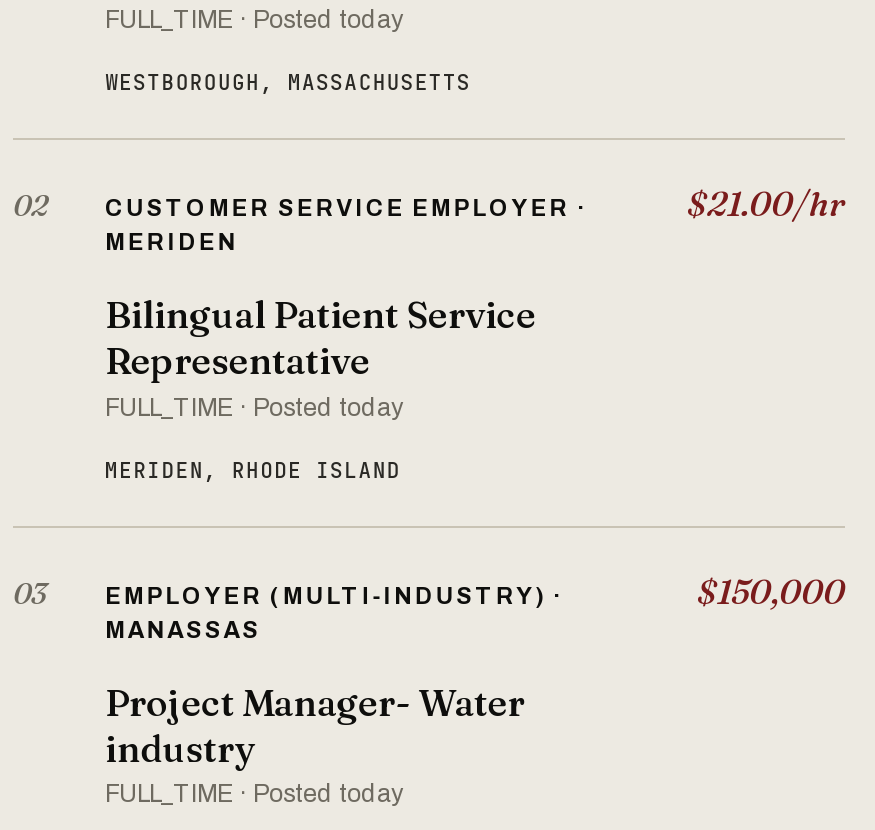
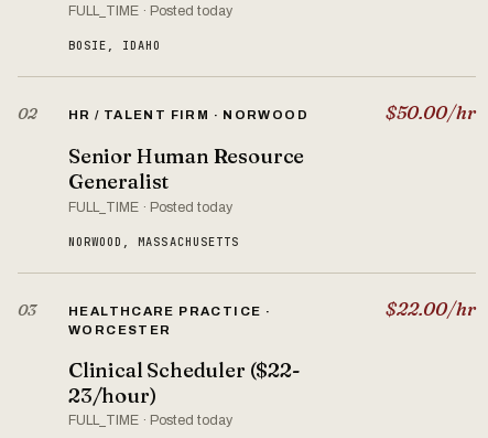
[105,69,471,97] WESTBOROUGH, MASSACHUSETTS -> [68,38,161,53] BOSIE, IDAHO
[687,185,845,225] $21.00/hr -> [386,102,476,124] $50.00/hr
[105,197,588,255] CUSTOMER SERVICE EMPLOYER · | MERIDEN -> [68,108,308,122] HR / TALENT FIRM · NORWOOD
[105,293,536,385] Bilingual Patient Service | Representative -> [68,144,304,195] Senior Human Resource | Generalist
[105,455,401,483] MERIDEN, RHODE ISLAND -> [68,233,239,249] NORWOOD, MASSACHUSETTS
[697,571,845,611] $150,000 -> [386,297,476,319] $22.00/hr
[105,583,564,641] EMPLOYER (MULTI-INDUSTRY) · | MANASSAS -> [68,304,271,336] HEALTHCARE PRACTICE · | WORCESTER
[105,679,525,771] Project Manager- Water | industry -> [68,357,300,408] Clinical Scheduler ($22- | 23/hour)

